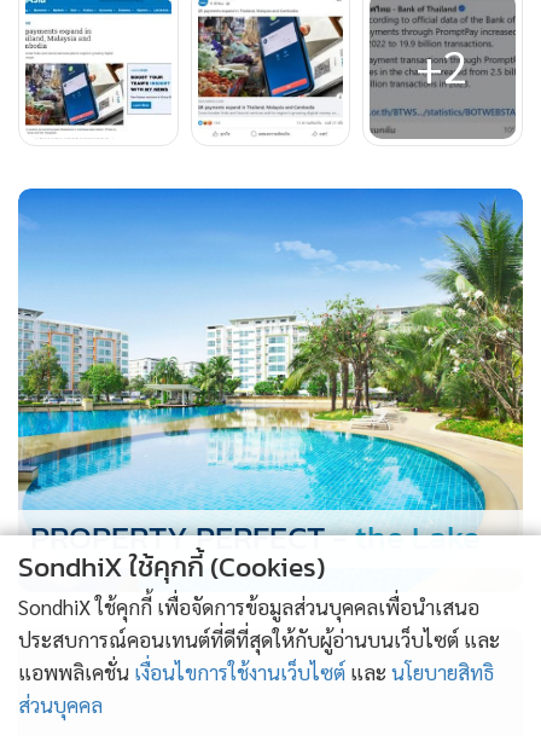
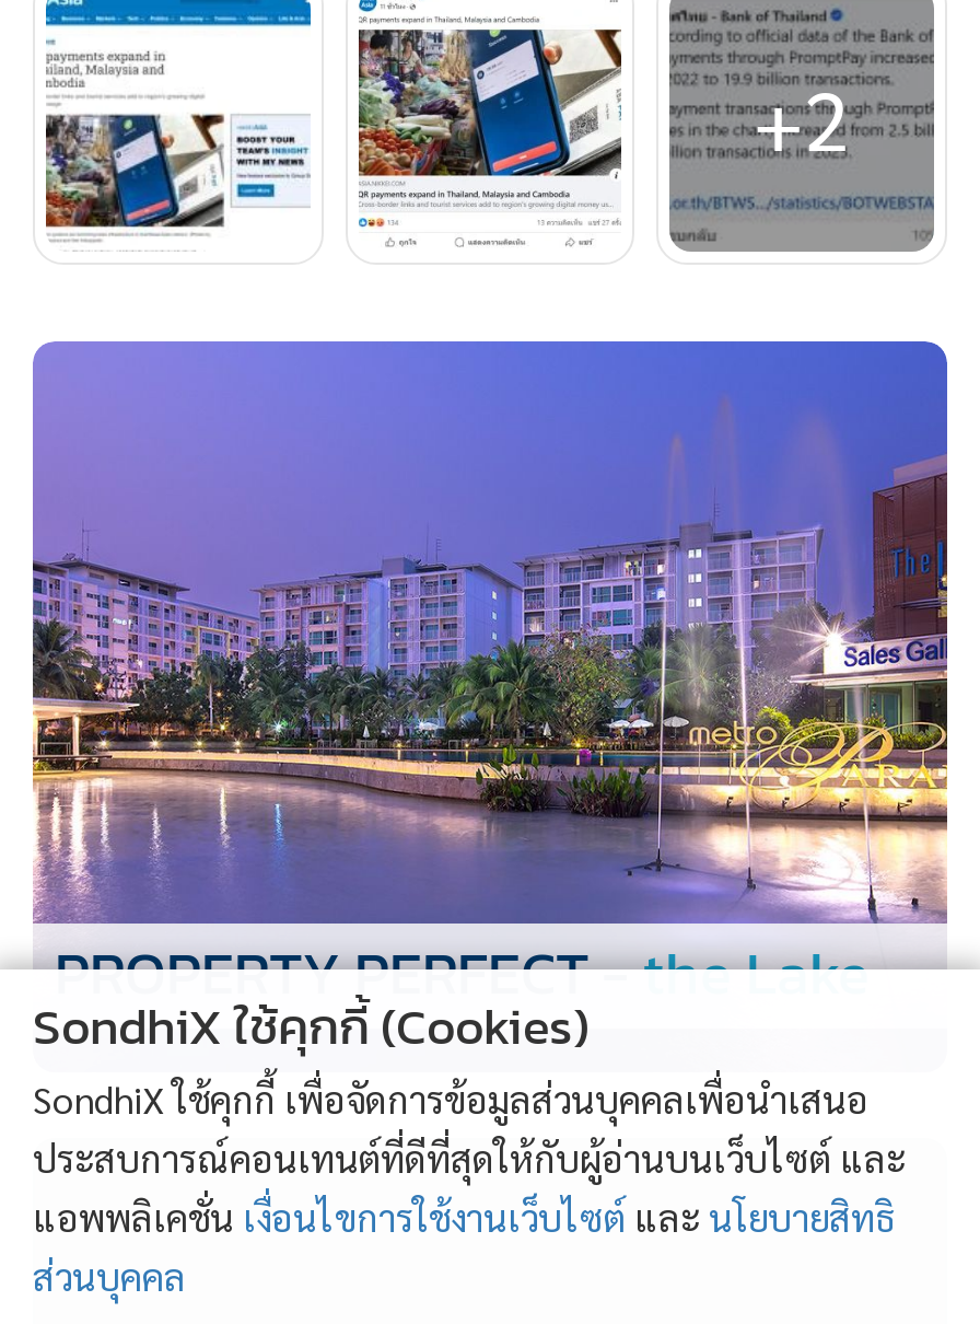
[17,187,524,511] [image] -> [31,339,949,926] [image]

